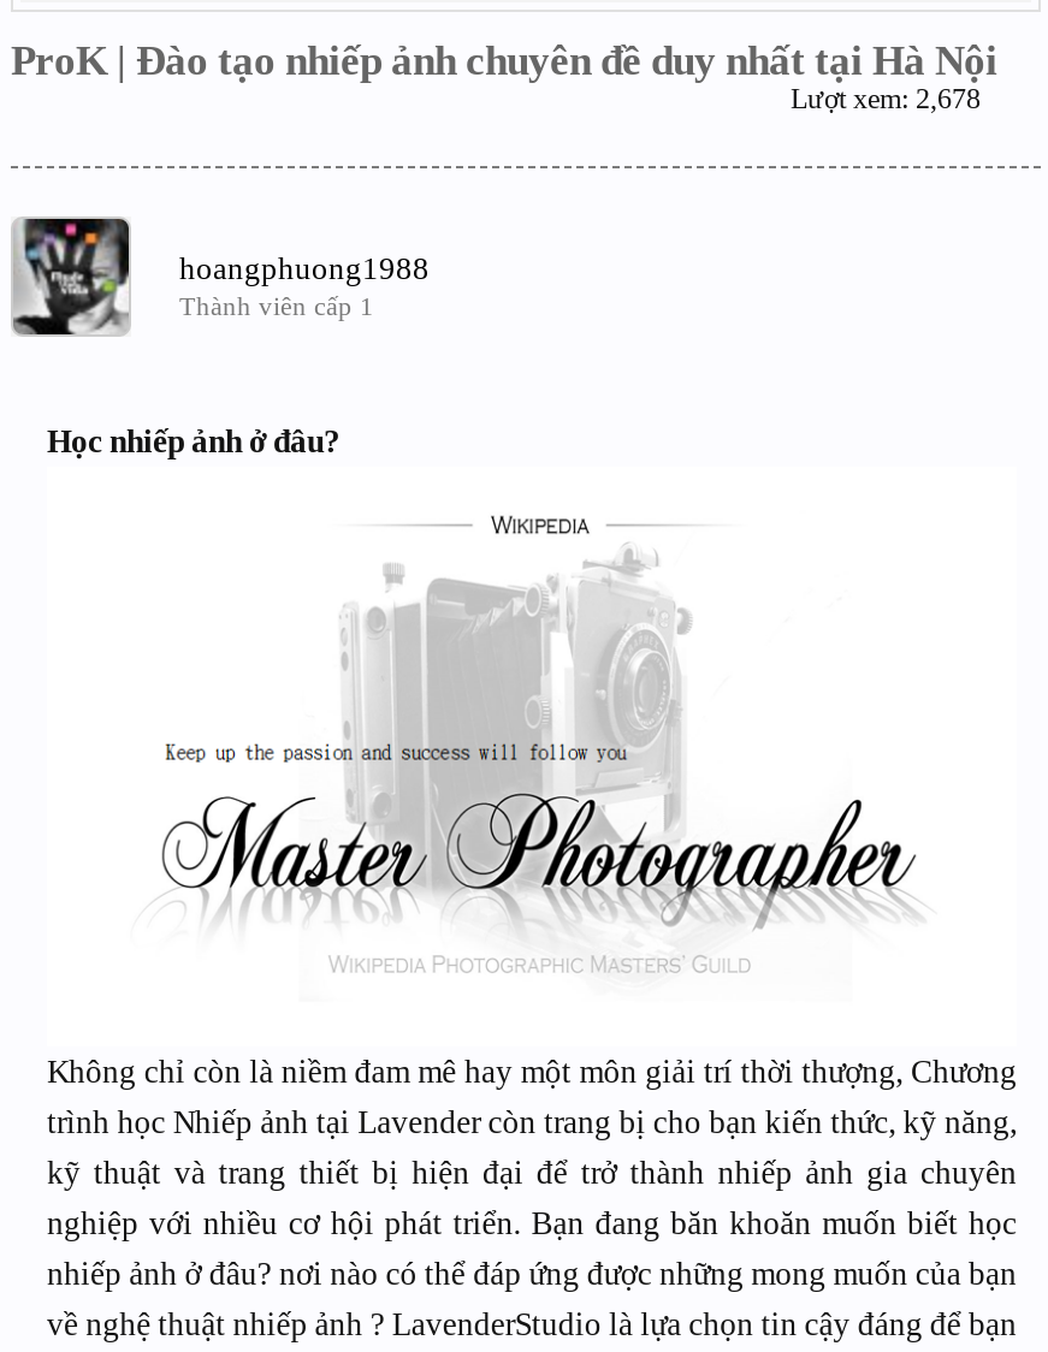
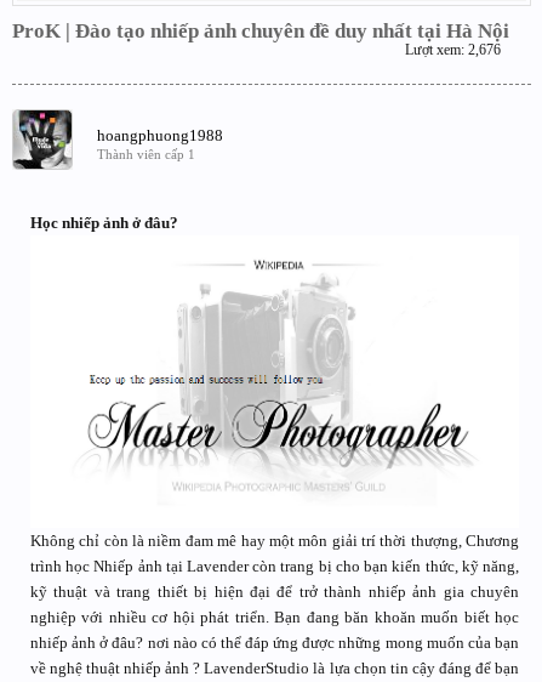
[791,82,981,115] Lượt xem: 2,678 -> [405,41,501,58] Lượt xem: 2,676

